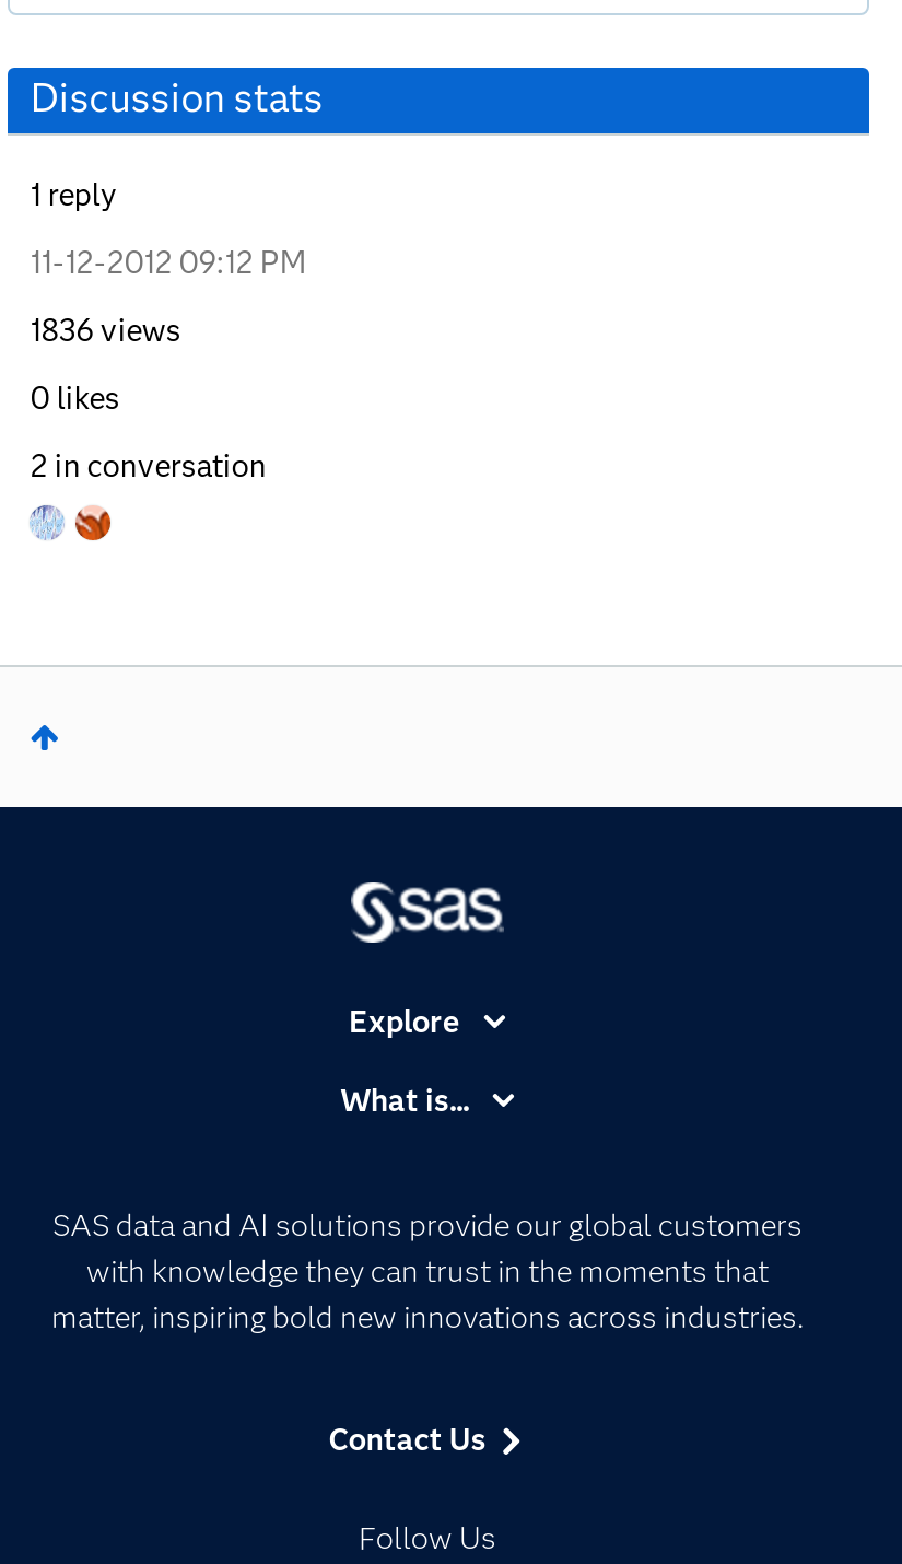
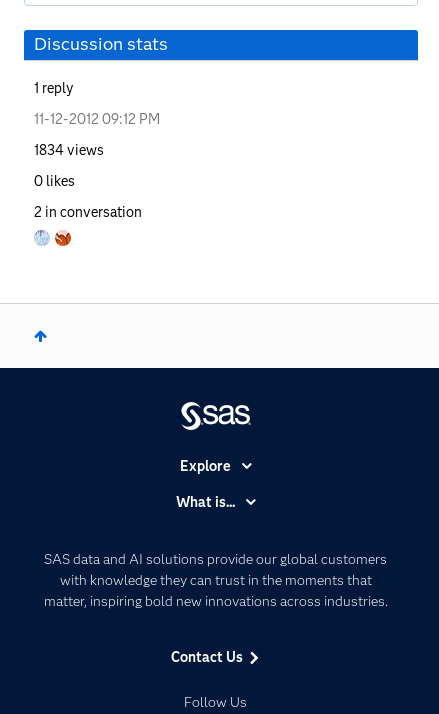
[30,311,181,351] 1836 views -> [34,141,104,159] 1834 views

